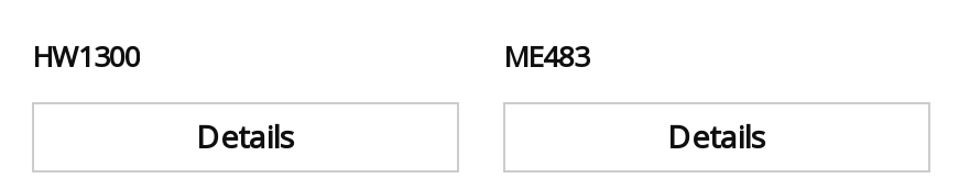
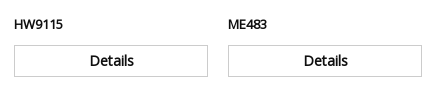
[32,36,140,75] HW1300 -> [14,15,63,33] HW9115

